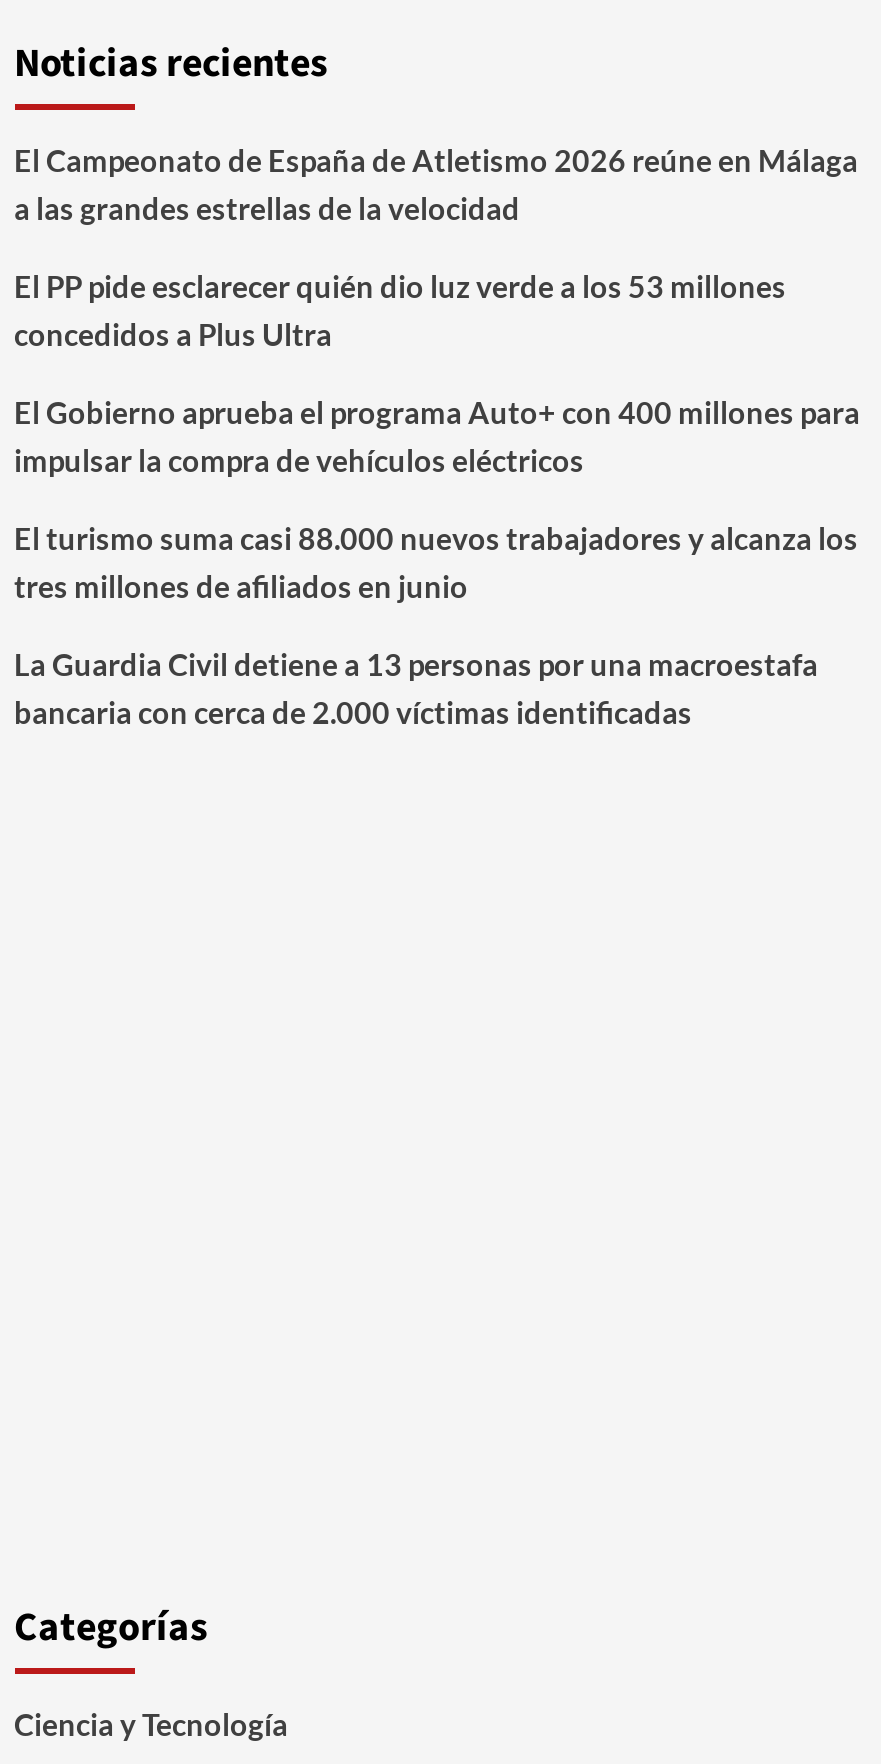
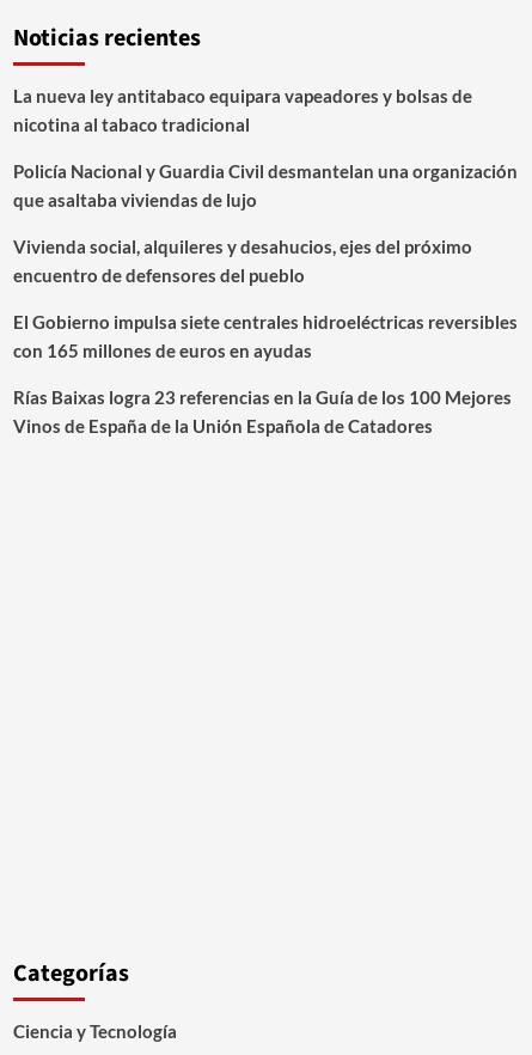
[14,142,858,226] El Campeonato de España de Atletismo 2026 reúne en Málaga | a las grandes estrellas de la velocidad -> [13,85,472,135] La nueva ley antitabaco equipara vapeadores y bolsas de | nicotina al tabaco tradicional
[14,268,786,352] El PP pide esclarecer quién dio luz verde a los 53 millones | concedidos a Plus Ultra -> [13,160,517,210] Policía Nacional y Guardia Civil desmantelan una organización | que asaltaba viviendas de lujo
[14,394,860,478] El Gobierno aprueba el programa Auto+ con 400 millones para | impulsar la compra de vehículos eléctricos -> [13,236,472,286] Vivienda social, alquileres y desahucios, ejes del próximo | encuentro de defensores del pueblo
[14,520,858,604] El turismo suma casi 88.000 nuevos trabajadores y alcanza los | tres millones de afiliados en junio -> [13,311,517,361] El Gobierno impulsa siete centrales hidroeléctricas reversibles | con 165 millones de euros en ayudas
[14,646,818,730] La Guardia Civil detiene a 13 personas por una macroestafa | bancaria con cerca de 2.000 víctimas identificadas -> [13,386,511,436] Rías Baixas logra 23 referencias en la Guía de los 100 Mejores | Vinos de España de la Unión Española de Catadores

